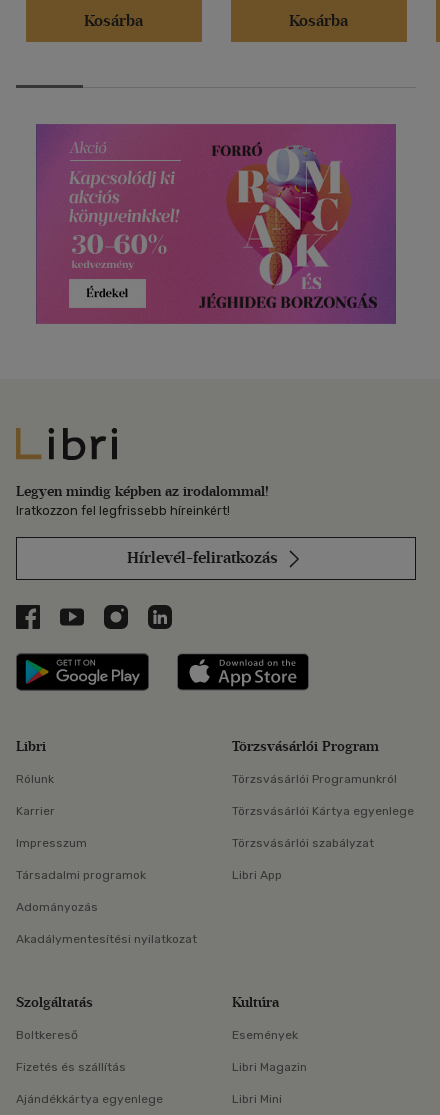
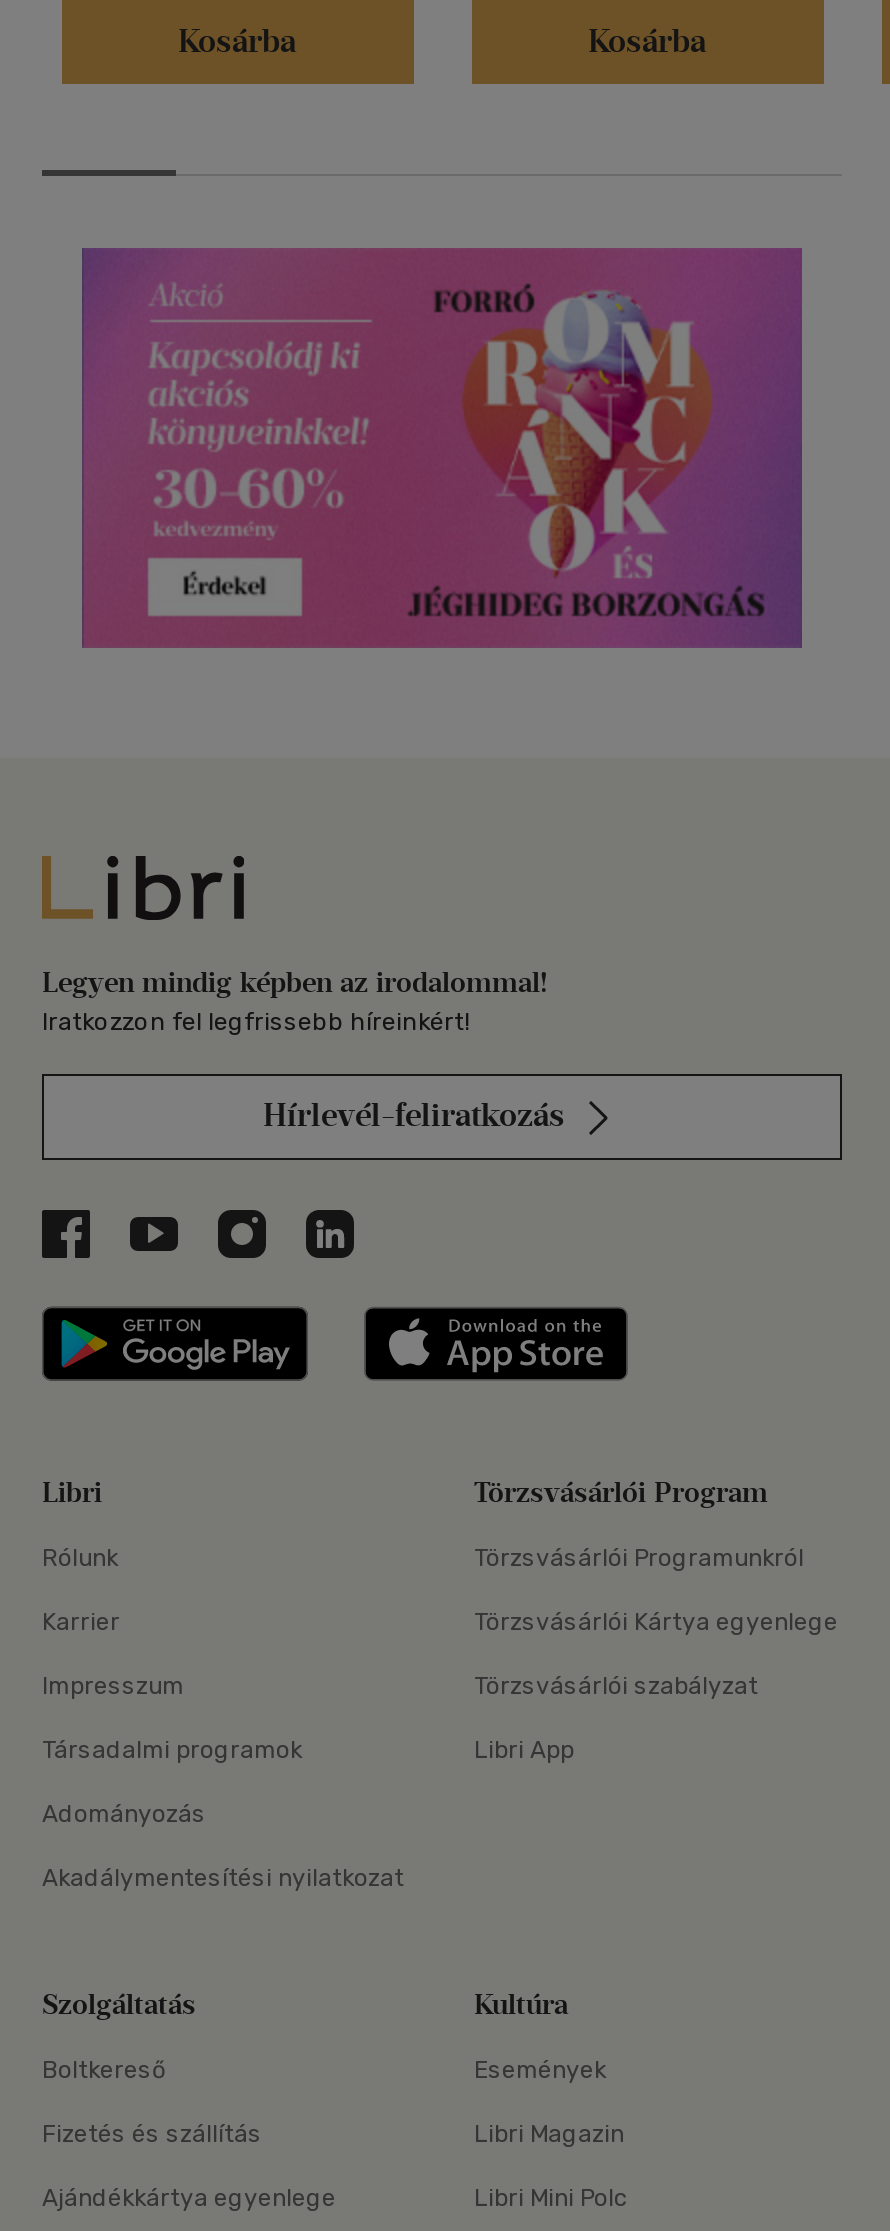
[232,1092,282,1106] Libri Mini -> [474,2184,628,2212] Libri Mini Polc

